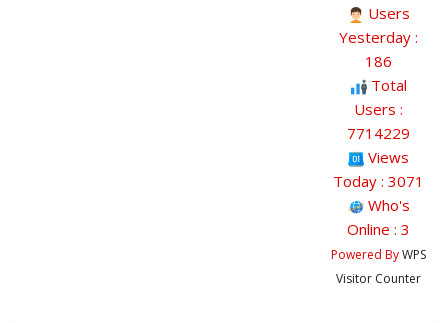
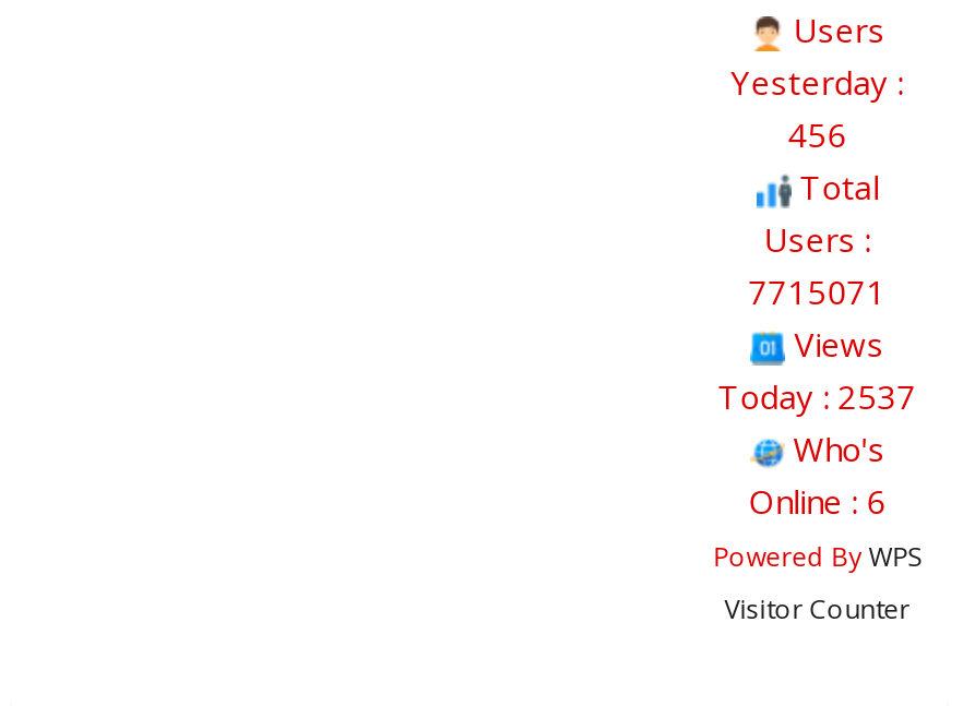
[365,51,392,71] 186 -> [788,112,847,156] 456
[347,123,410,143] 7714229 -> [749,269,886,313] 7715071
[333,171,424,191] Today : 3071 -> [718,374,917,417] Today : 2537
[347,219,410,239] Online : 3 -> [749,479,886,522] Online : 6

